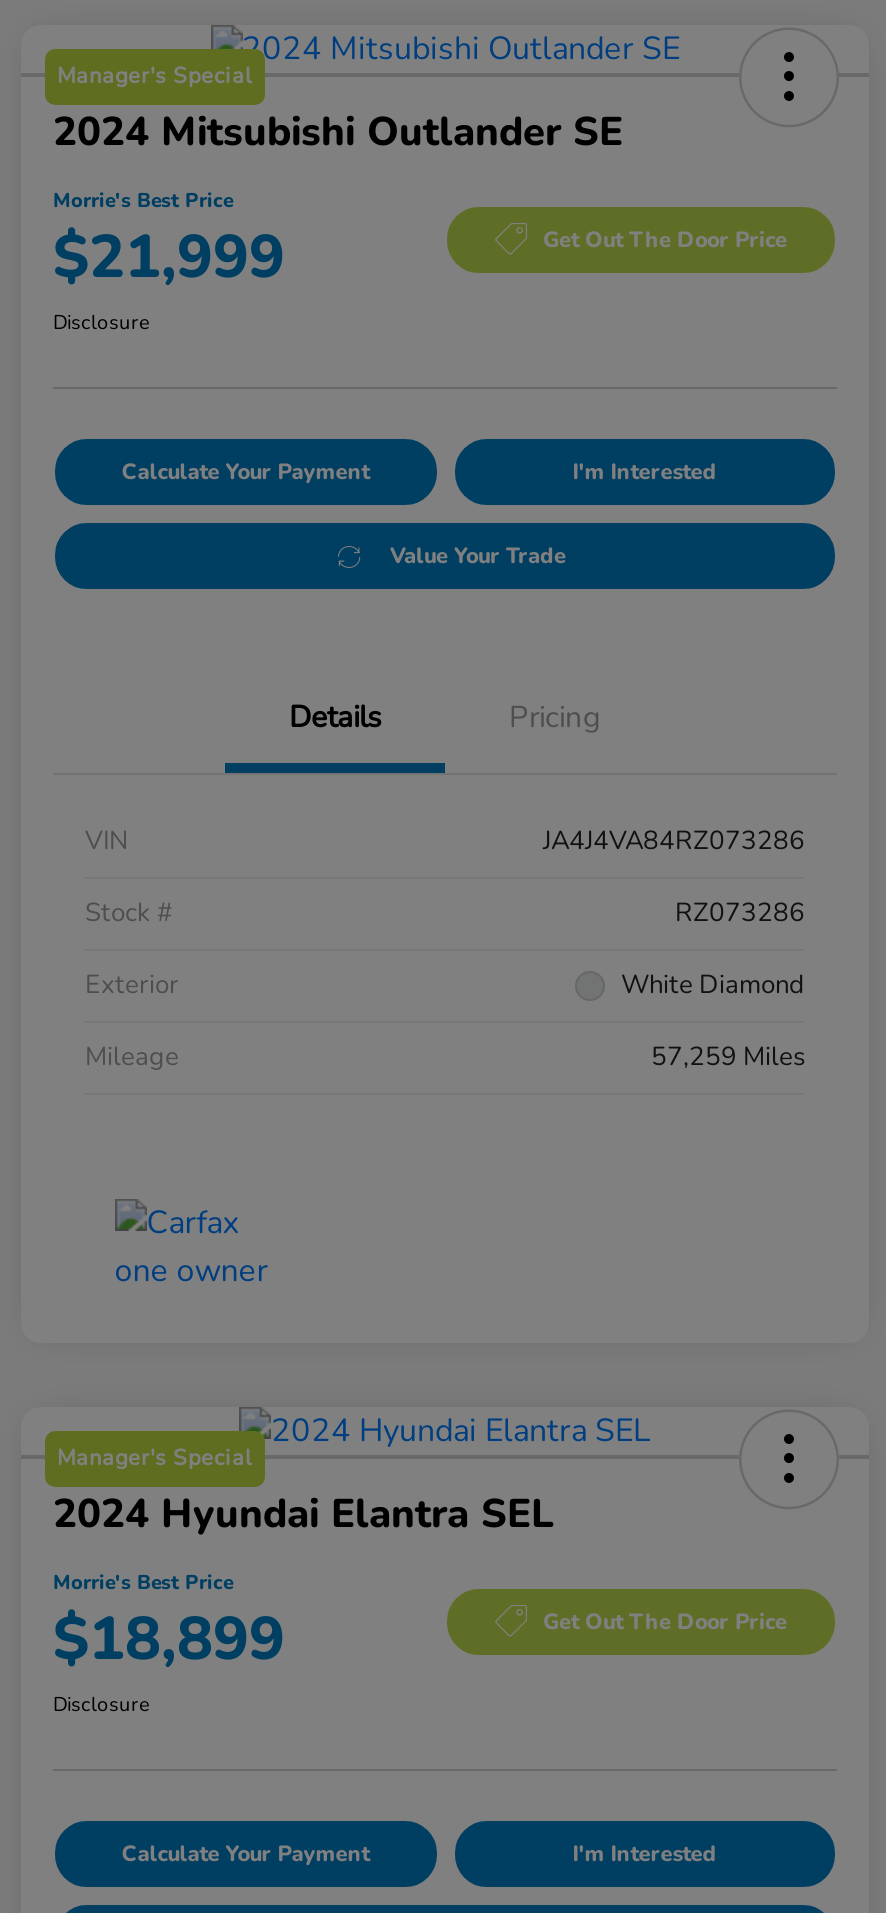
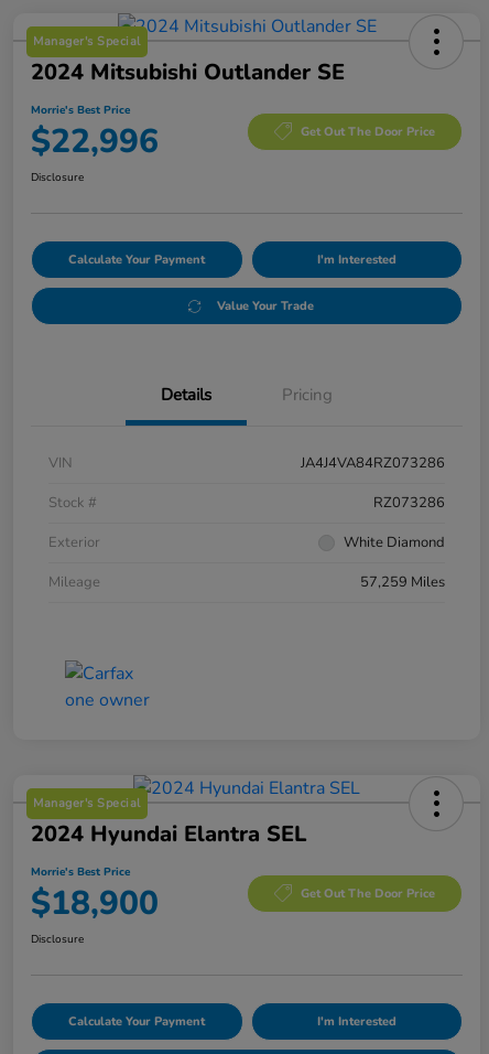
[53,217,285,299] $21,999 -> [31,119,159,164] $22,996
[53,1599,285,1681] $18,899 -> [31,881,159,926] $18,900

